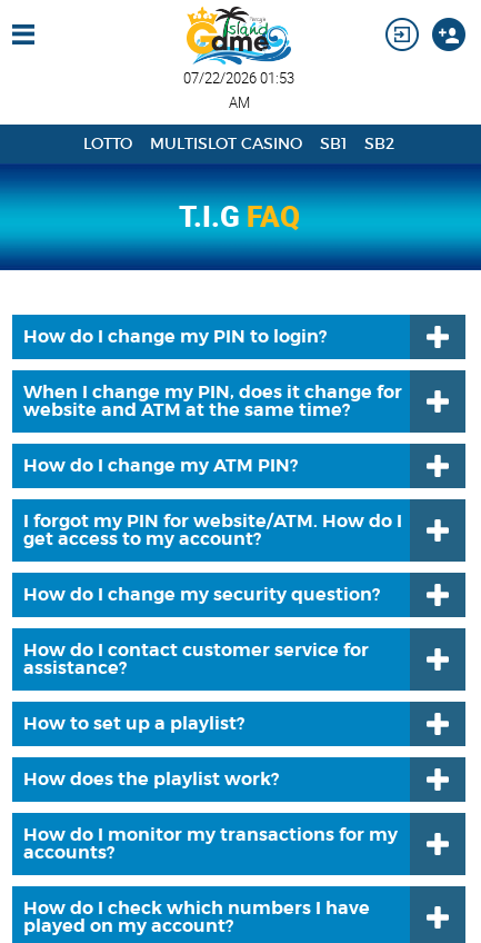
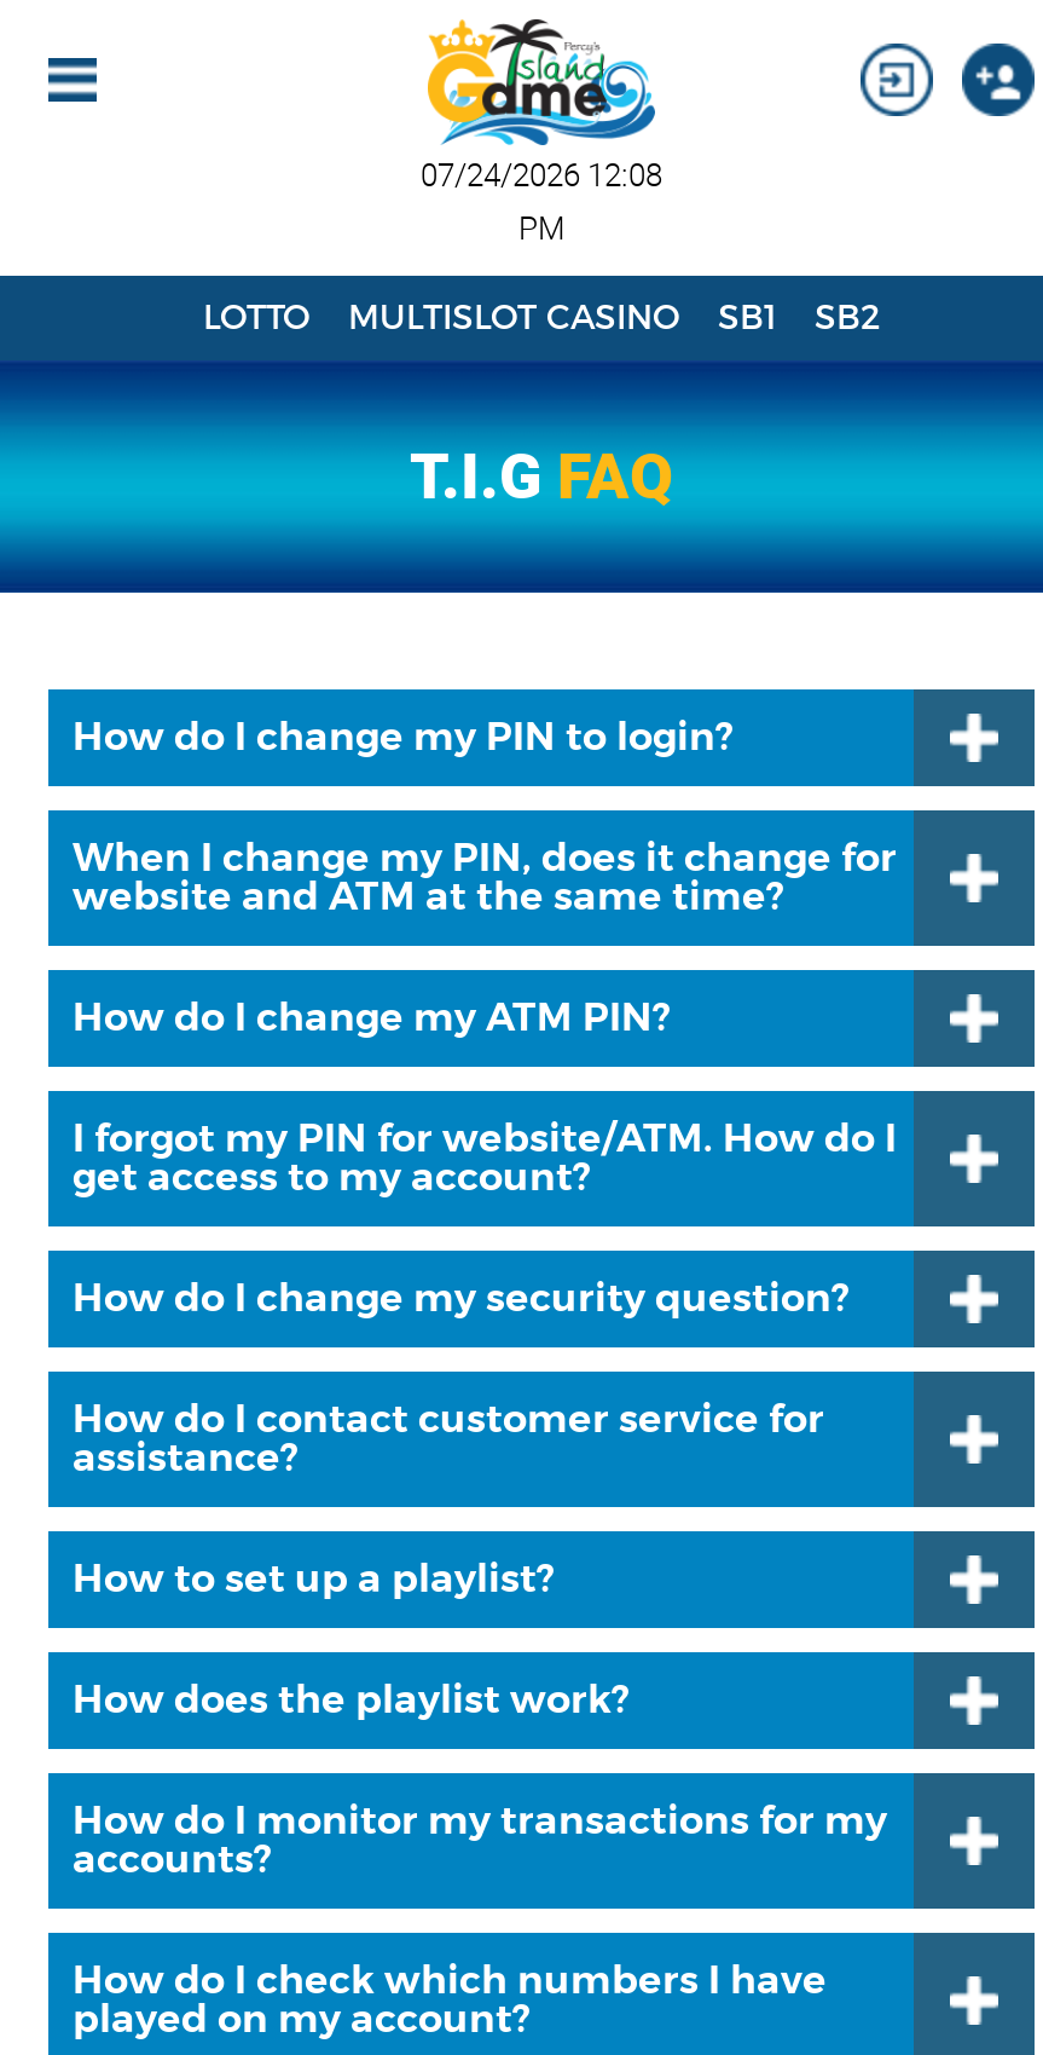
[183,68,294,112] 07/22/2026 01:53 | AM -> [421,152,662,249] 07/24/2026 12:08 | PM

